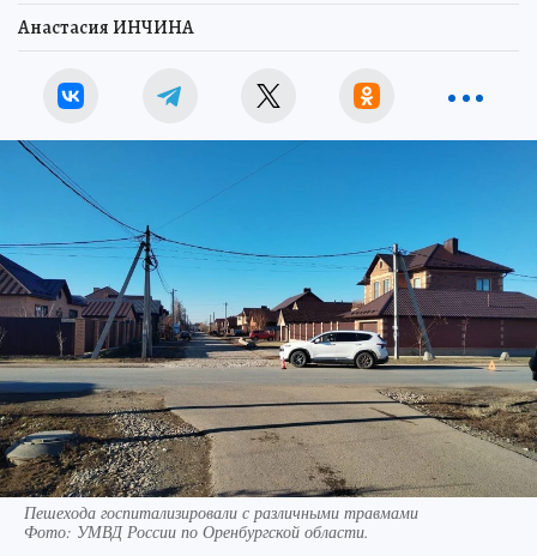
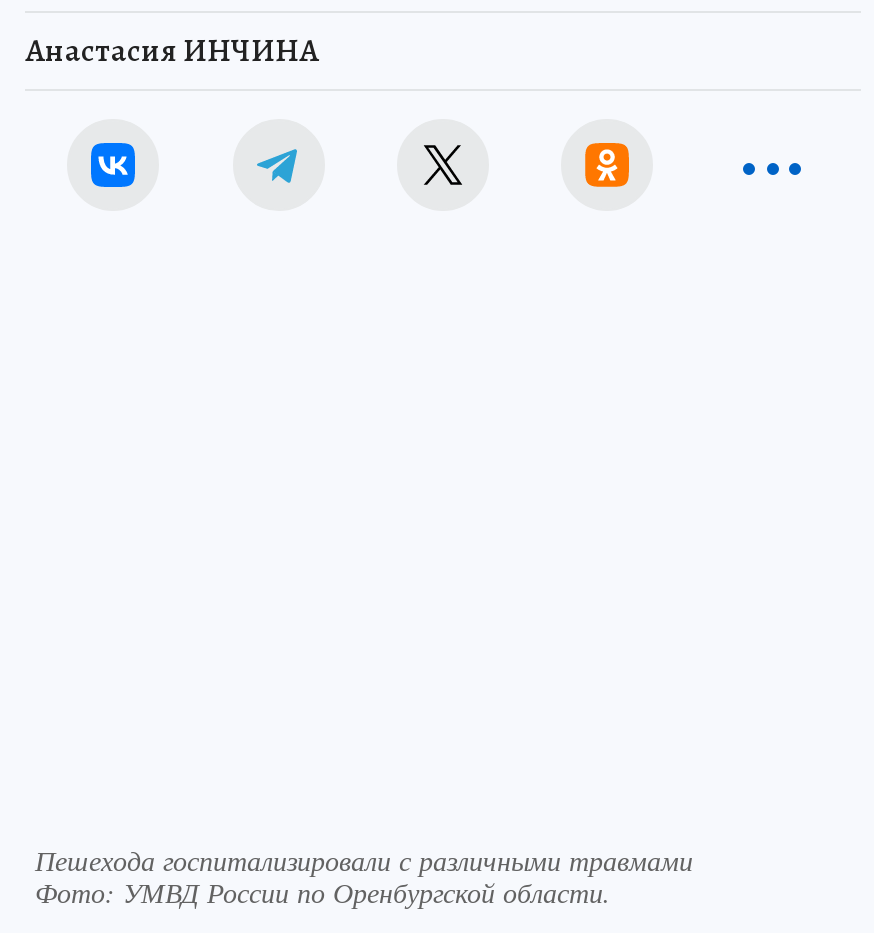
[4,139,533,498] [image] -> none

